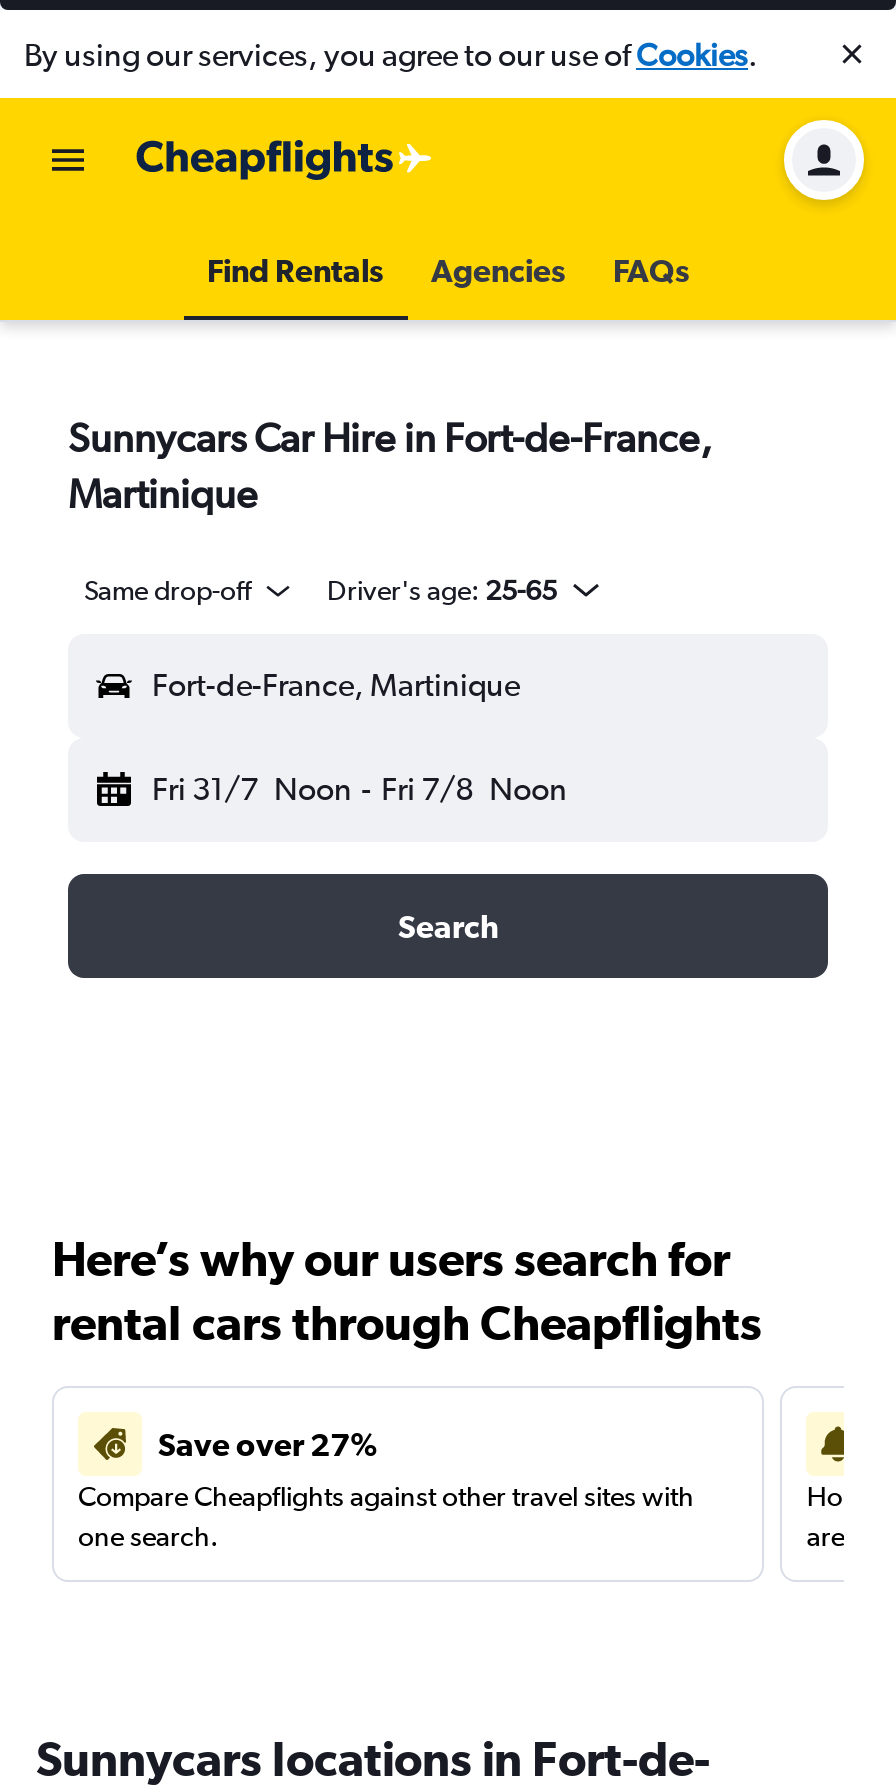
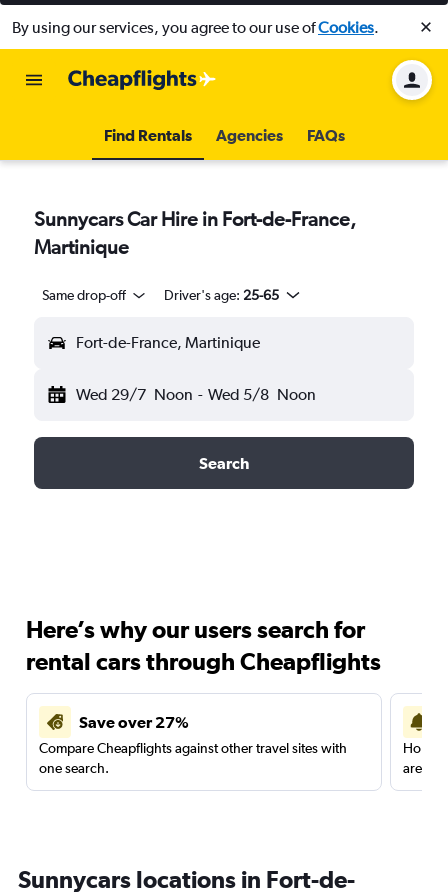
[152,770,567,808] Fri 31/7 Noon - Fri 7/8 Noon -> [76,385,316,404] Wed 29/7 Noon - Wed 5/8 Noon

